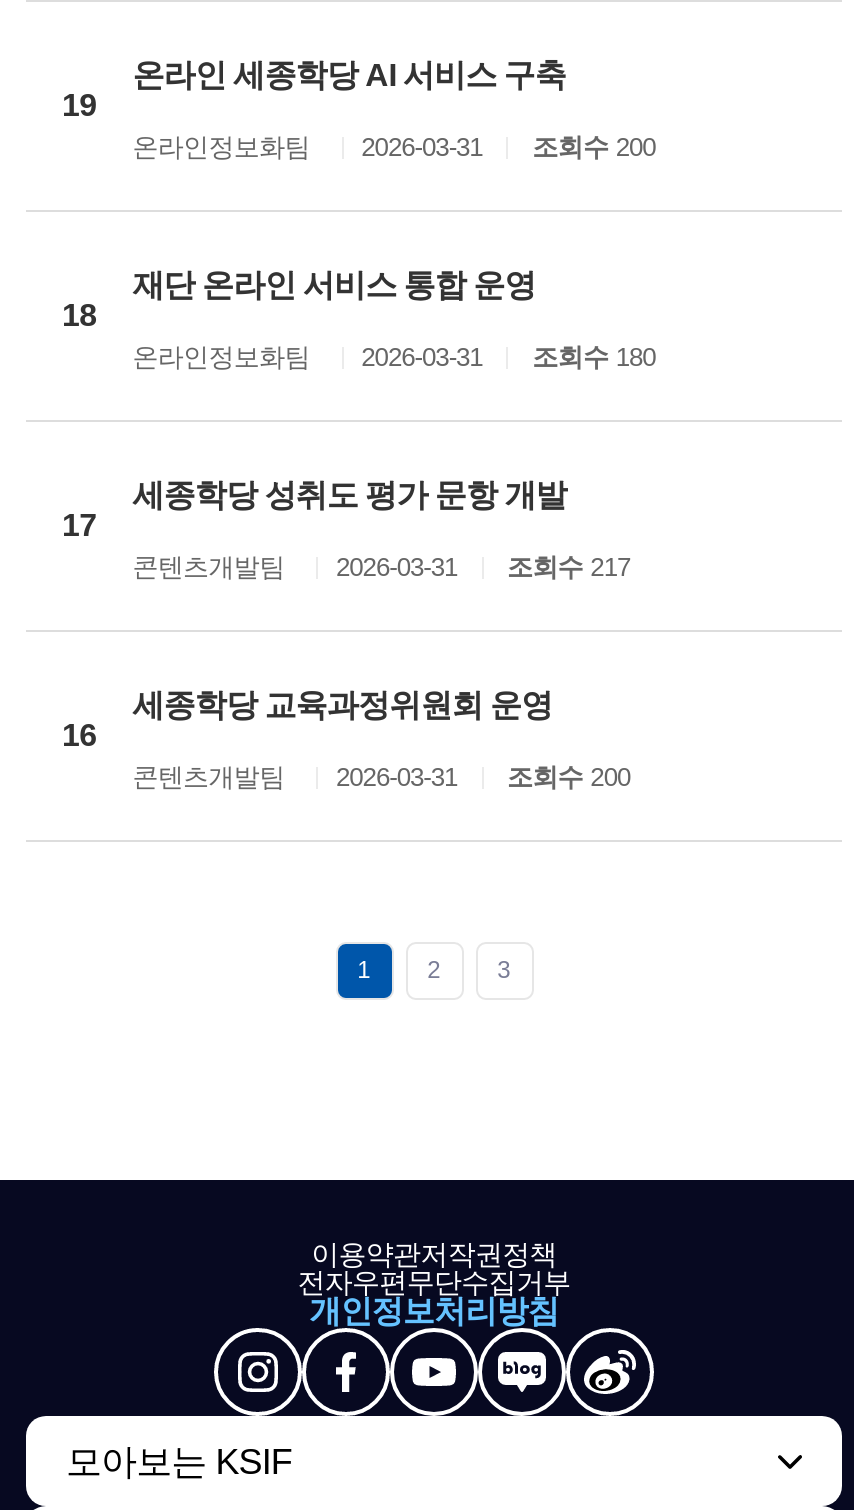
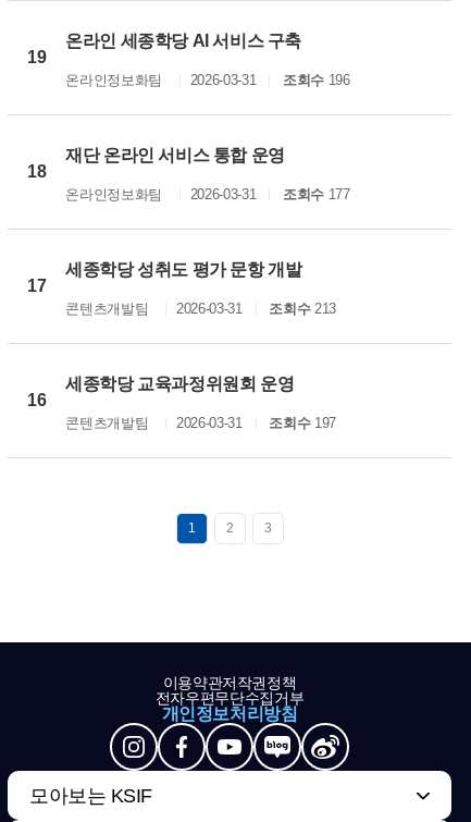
[132,132,656,162] 온라인정보화팀 2026-03-31 조회수 200 -> [65,72,350,88] 온라인정보화팀 2026-03-31 조회수 196
[132,342,656,372] 온라인정보화팀 2026-03-31 조회수 180 -> [65,186,350,203] 온라인정보화팀 2026-03-31 조회수 177
[132,552,630,582] 콘텐츠개발팀 2026-03-31 조회수 217 -> [65,300,336,317] 콘텐츠개발팀 2026-03-31 조회수 213
[132,762,630,792] 콘텐츠개발팀 2026-03-31 조회수 200 -> [65,415,336,431] 콘텐츠개발팀 2026-03-31 조회수 197

